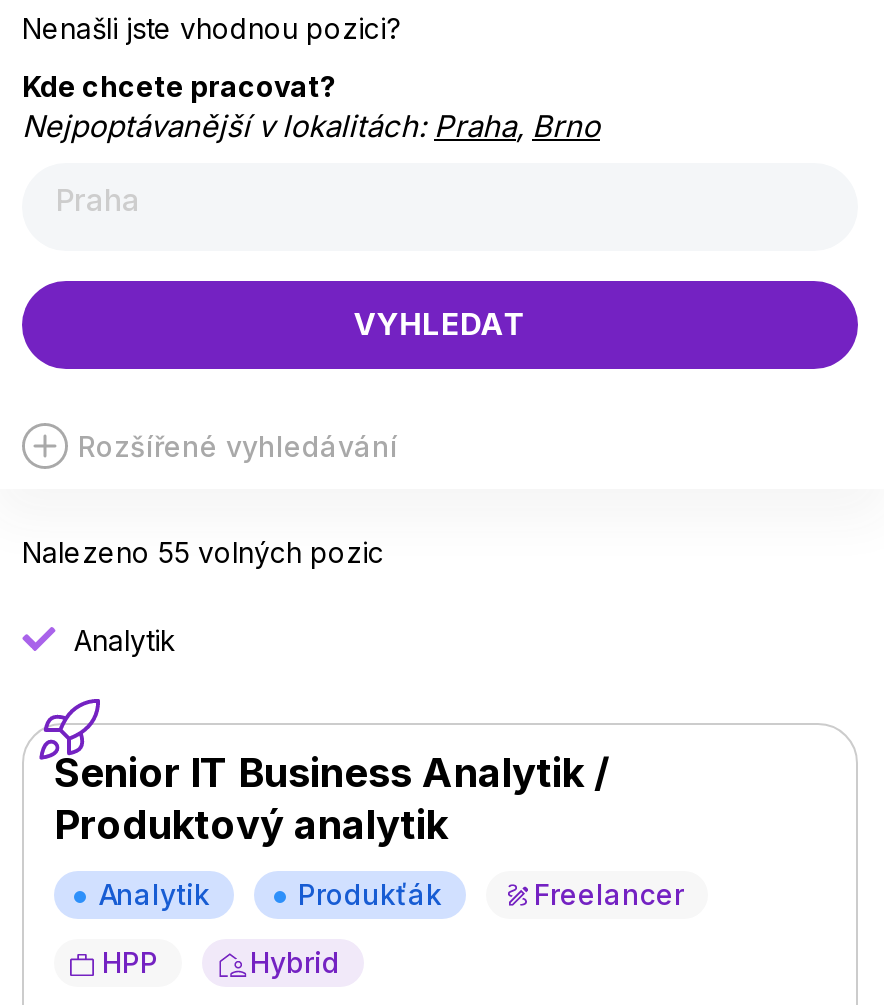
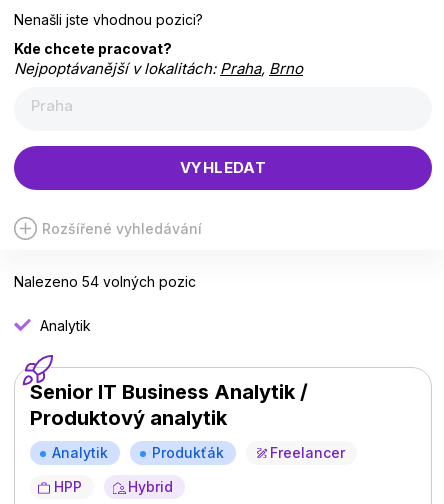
[22,534,384,568] Nalezeno 55 volných pozic -> [14,273,196,290] Nalezeno 54 volných pozic

